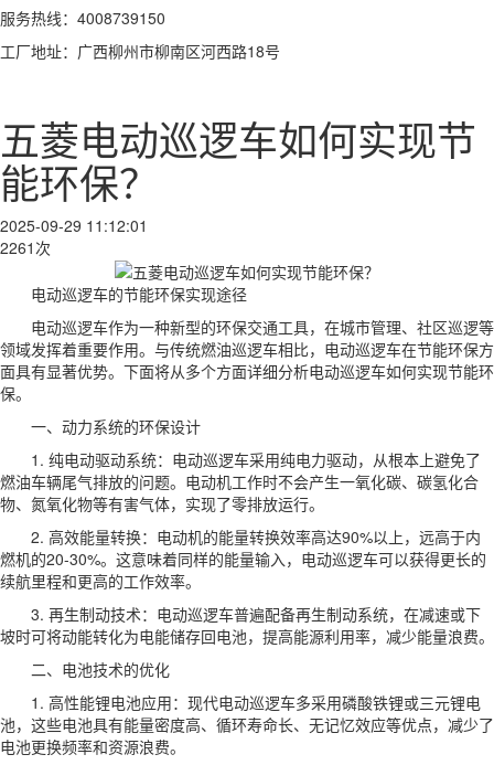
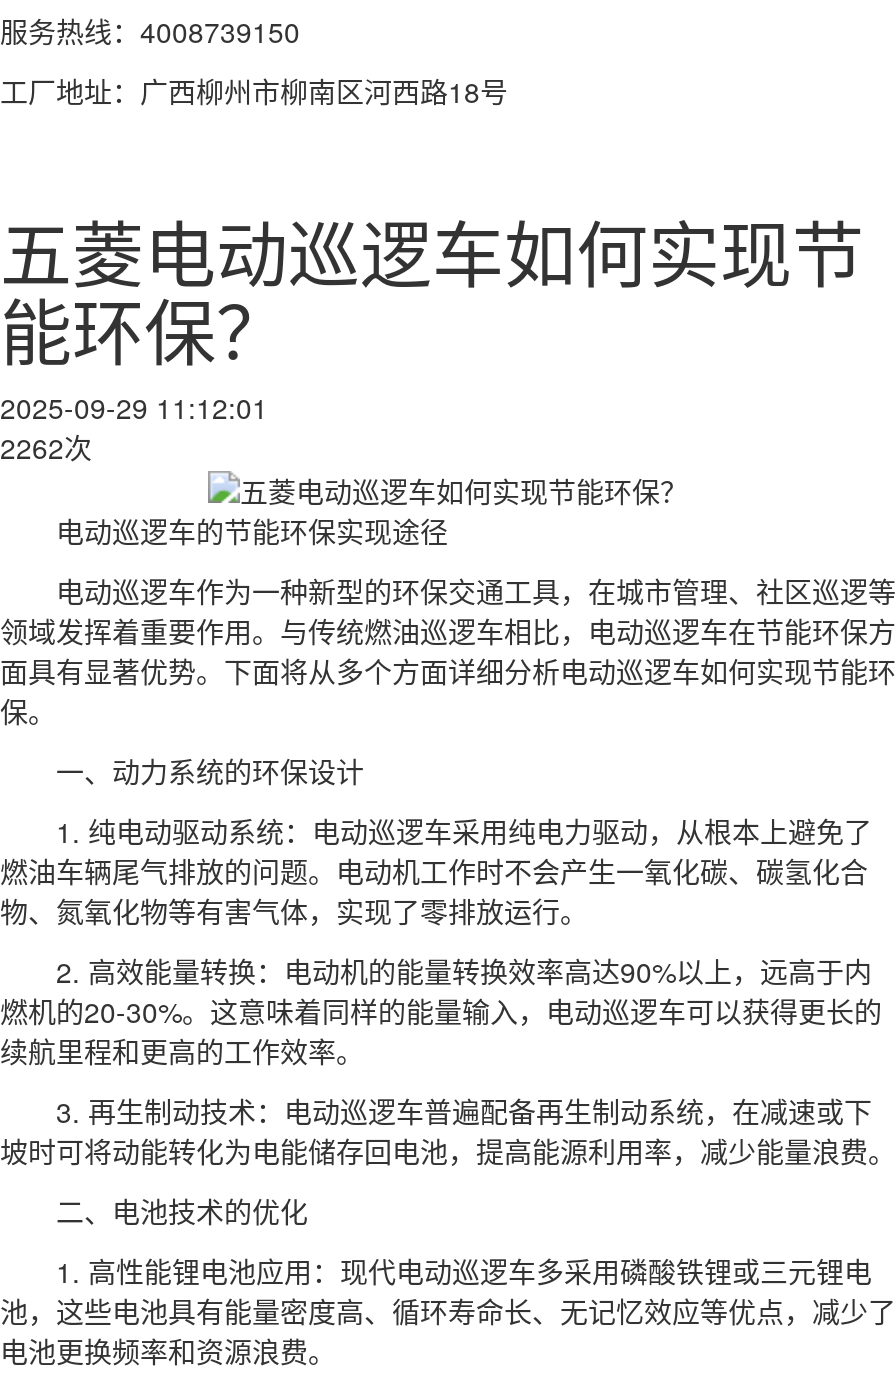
[0,236,51,258] 2261次 -> [0,426,92,466] 2262次

